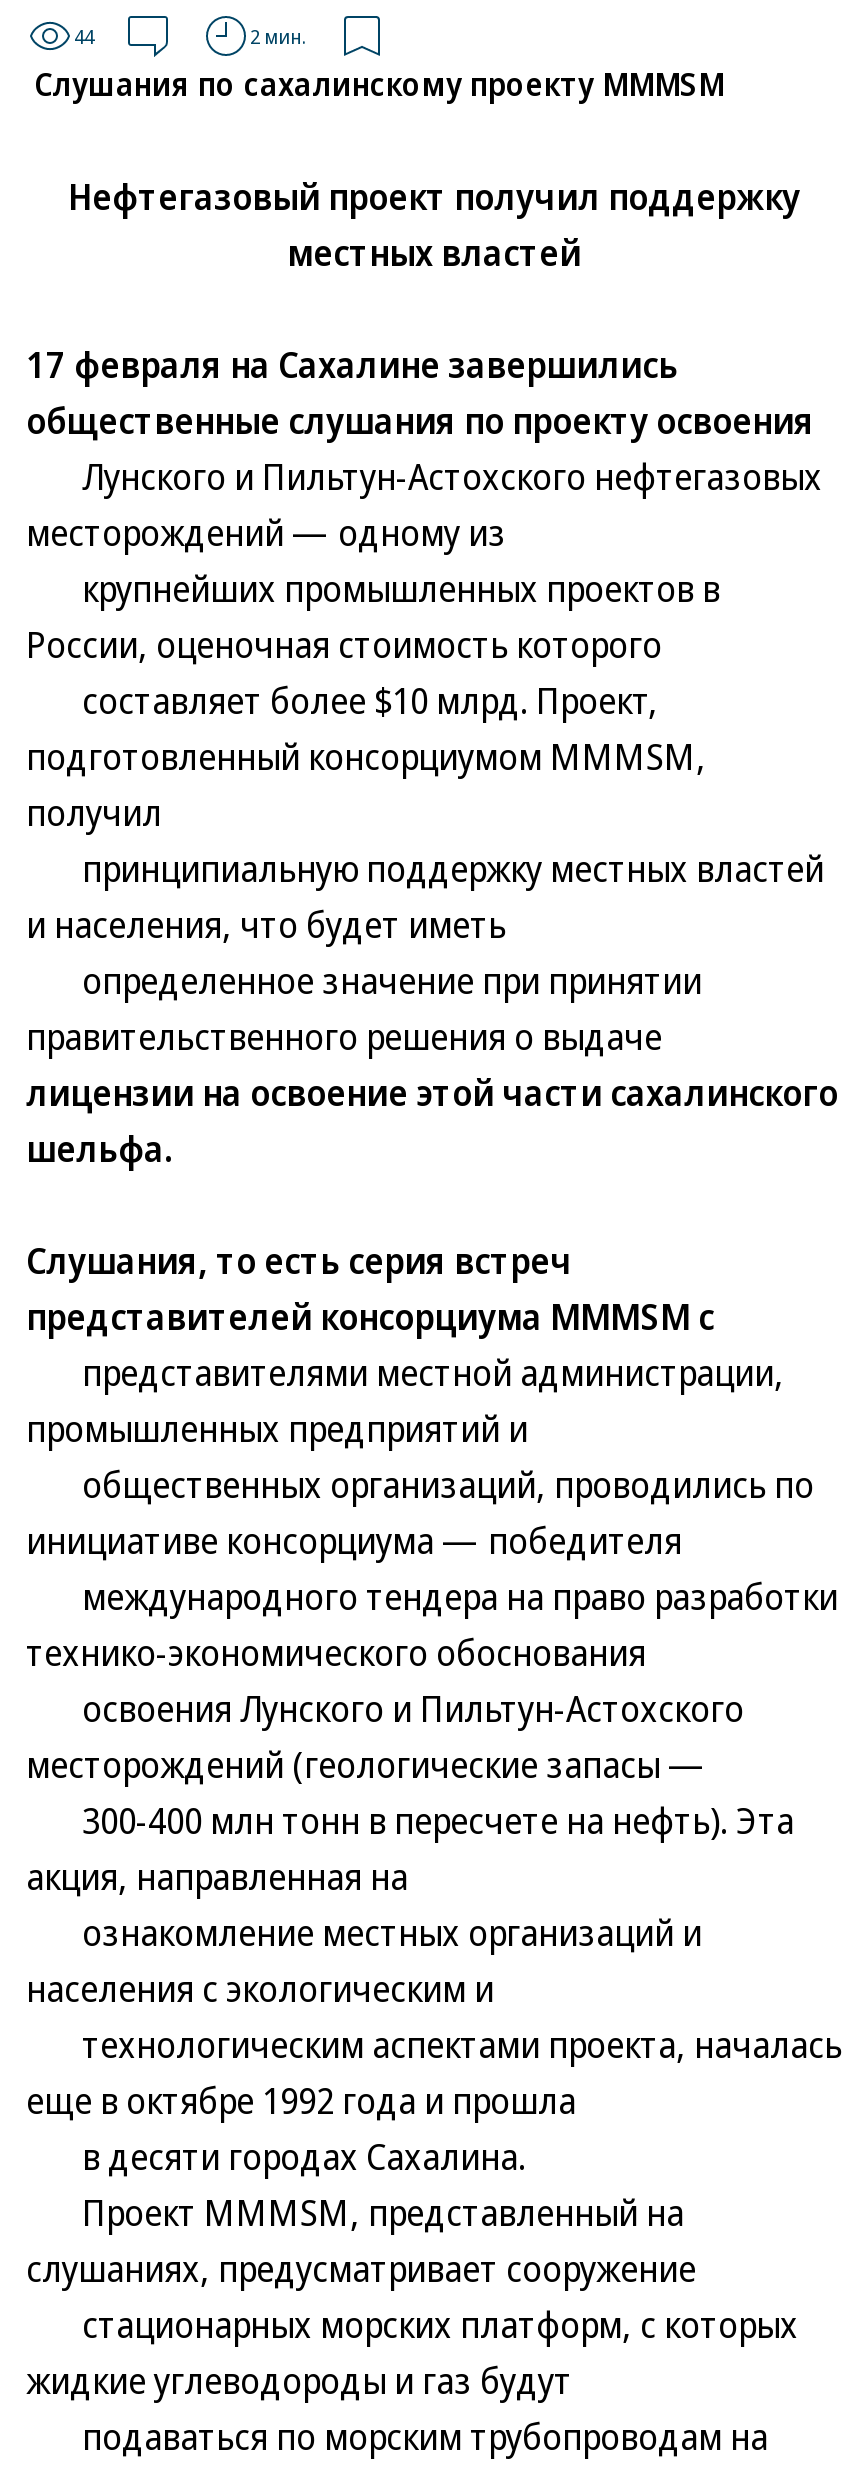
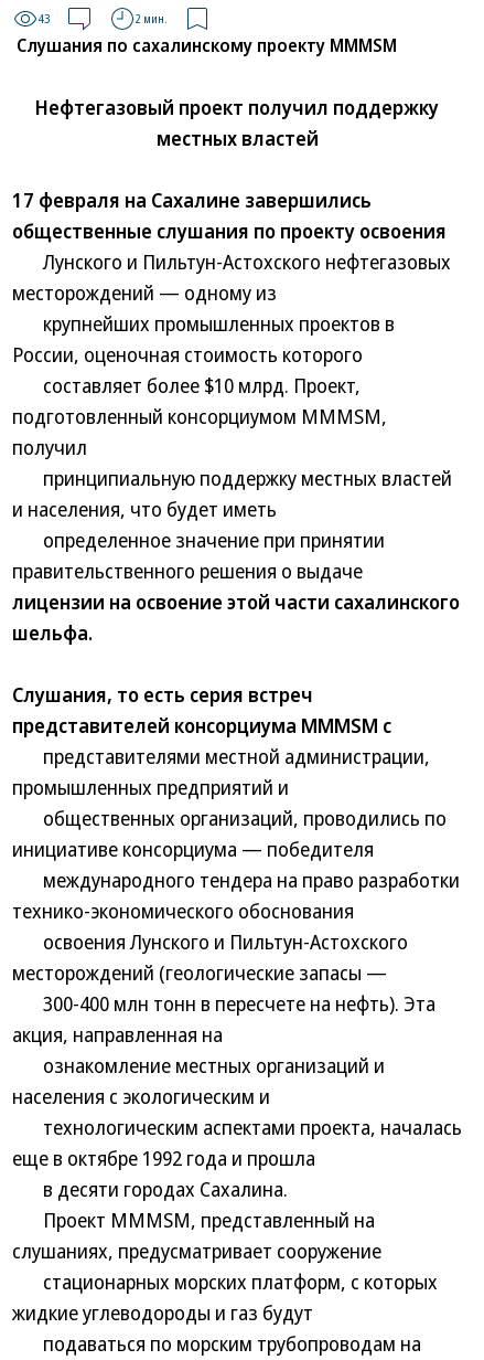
[74,22,94,50] 44 -> [39,11,50,26] 43

